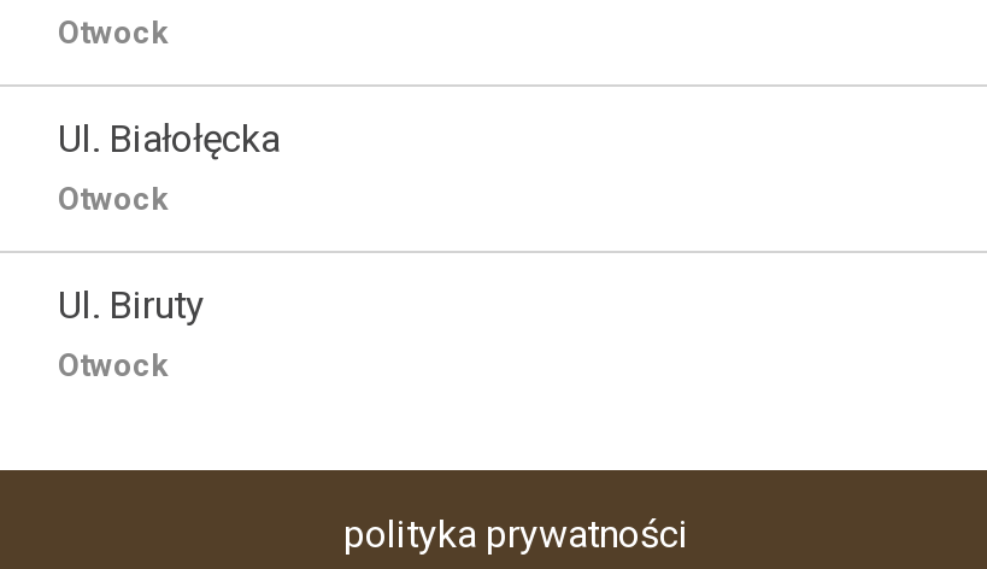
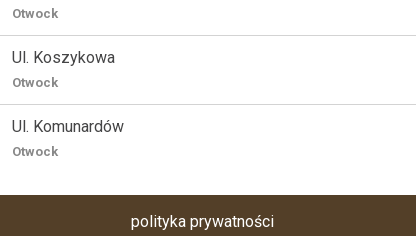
[58,116,280,162] Ul. Białołęcka -> [12,48,115,67] Ul. Koszykowa
[58,282,205,328] Ul. Biruty -> [12,117,124,136] Ul. Komunardów

